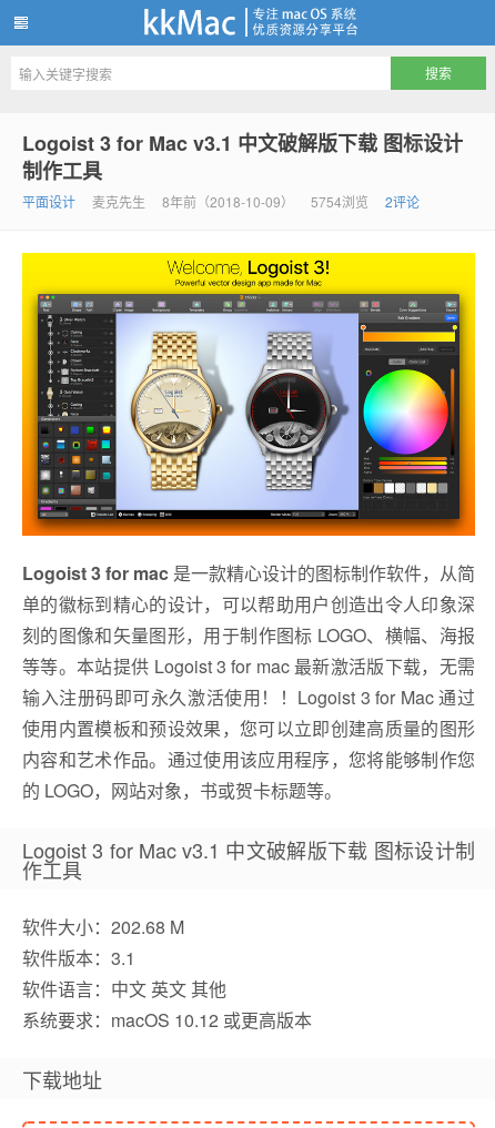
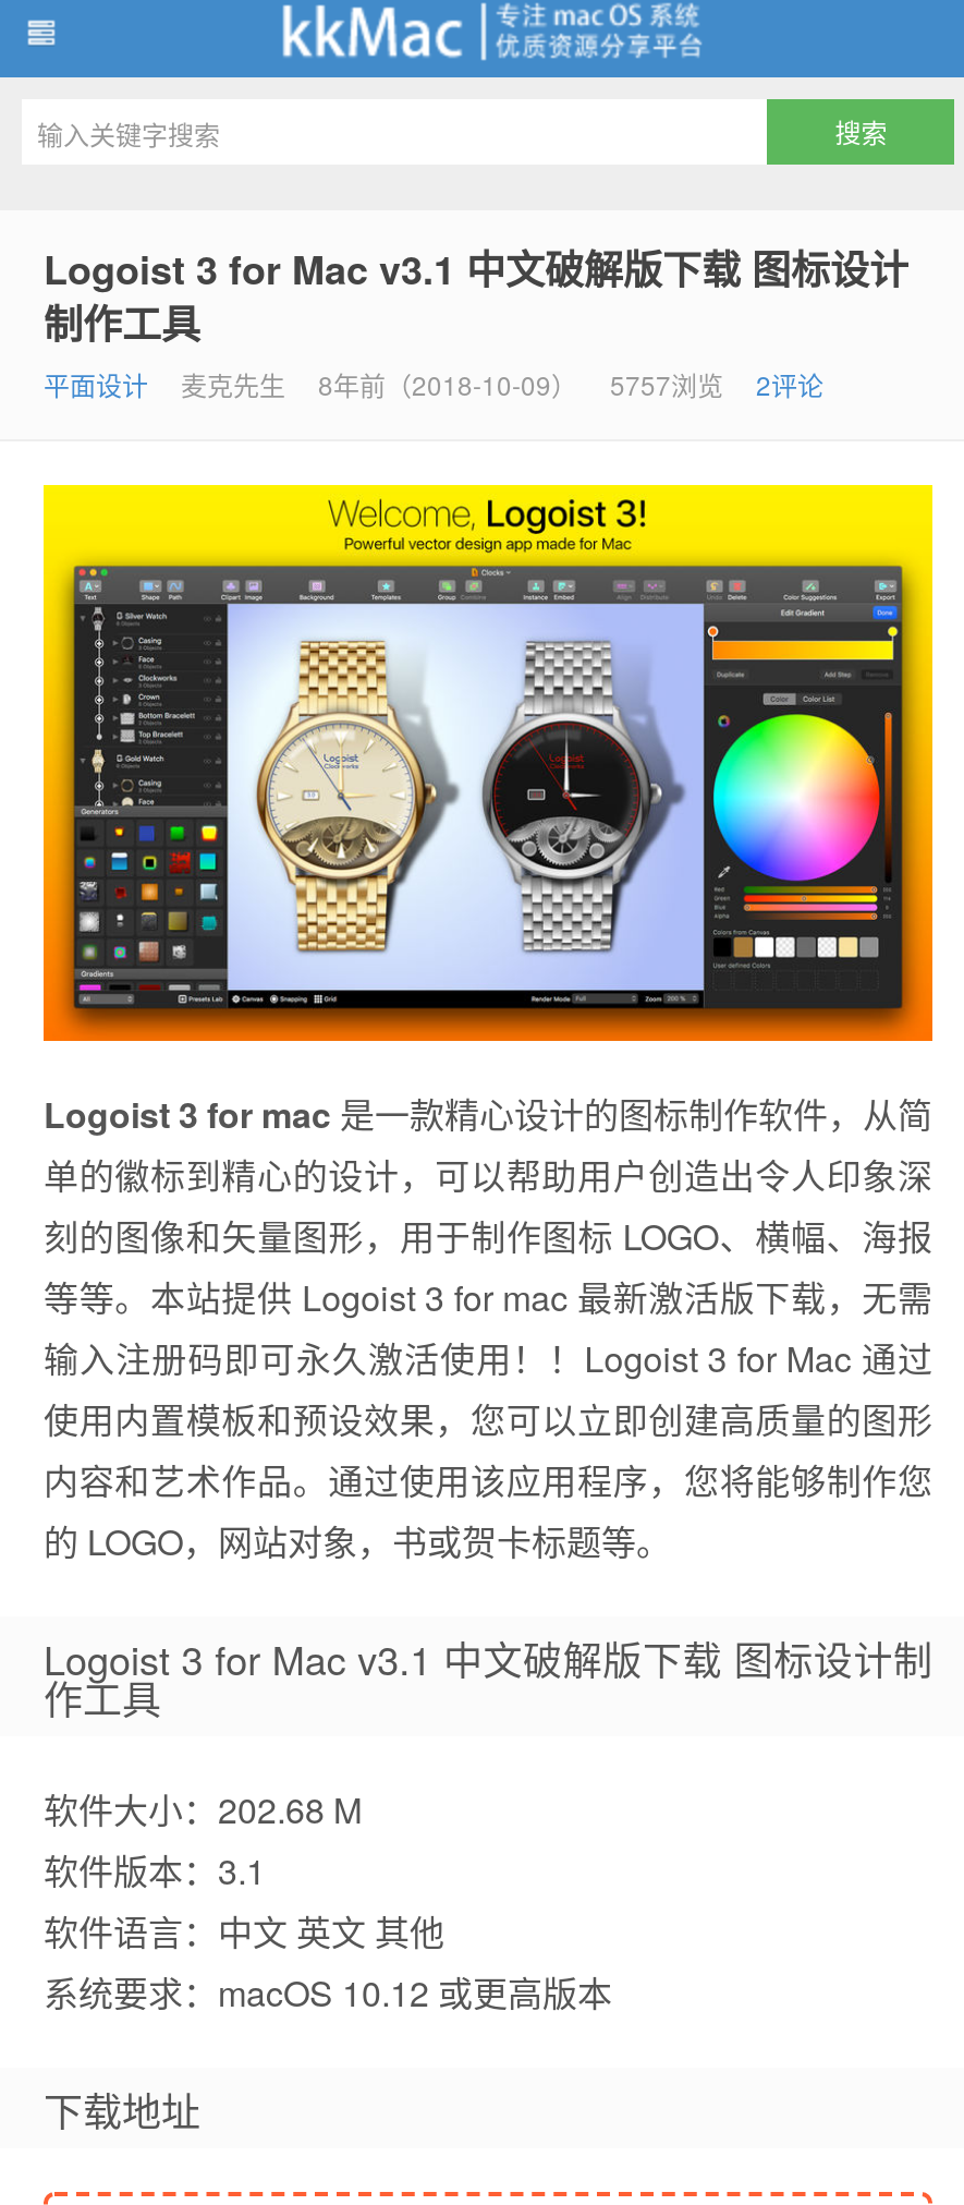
[22,192,420,211] 平面设计 麦克先生 8年前（2018-10-09） 5754浏览 2评论 -> [44,365,823,402] 平面设计 麦克先生 8年前（2018-10-09） 5757浏览 2评论

